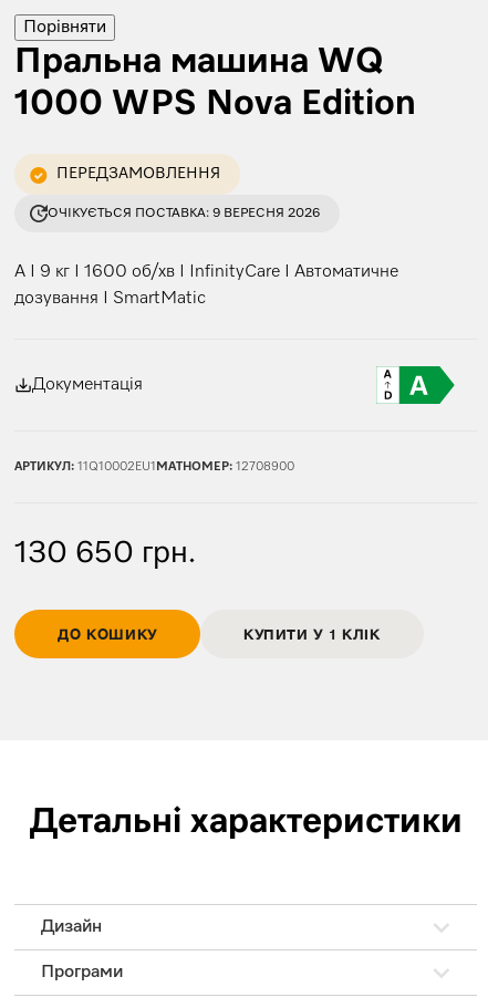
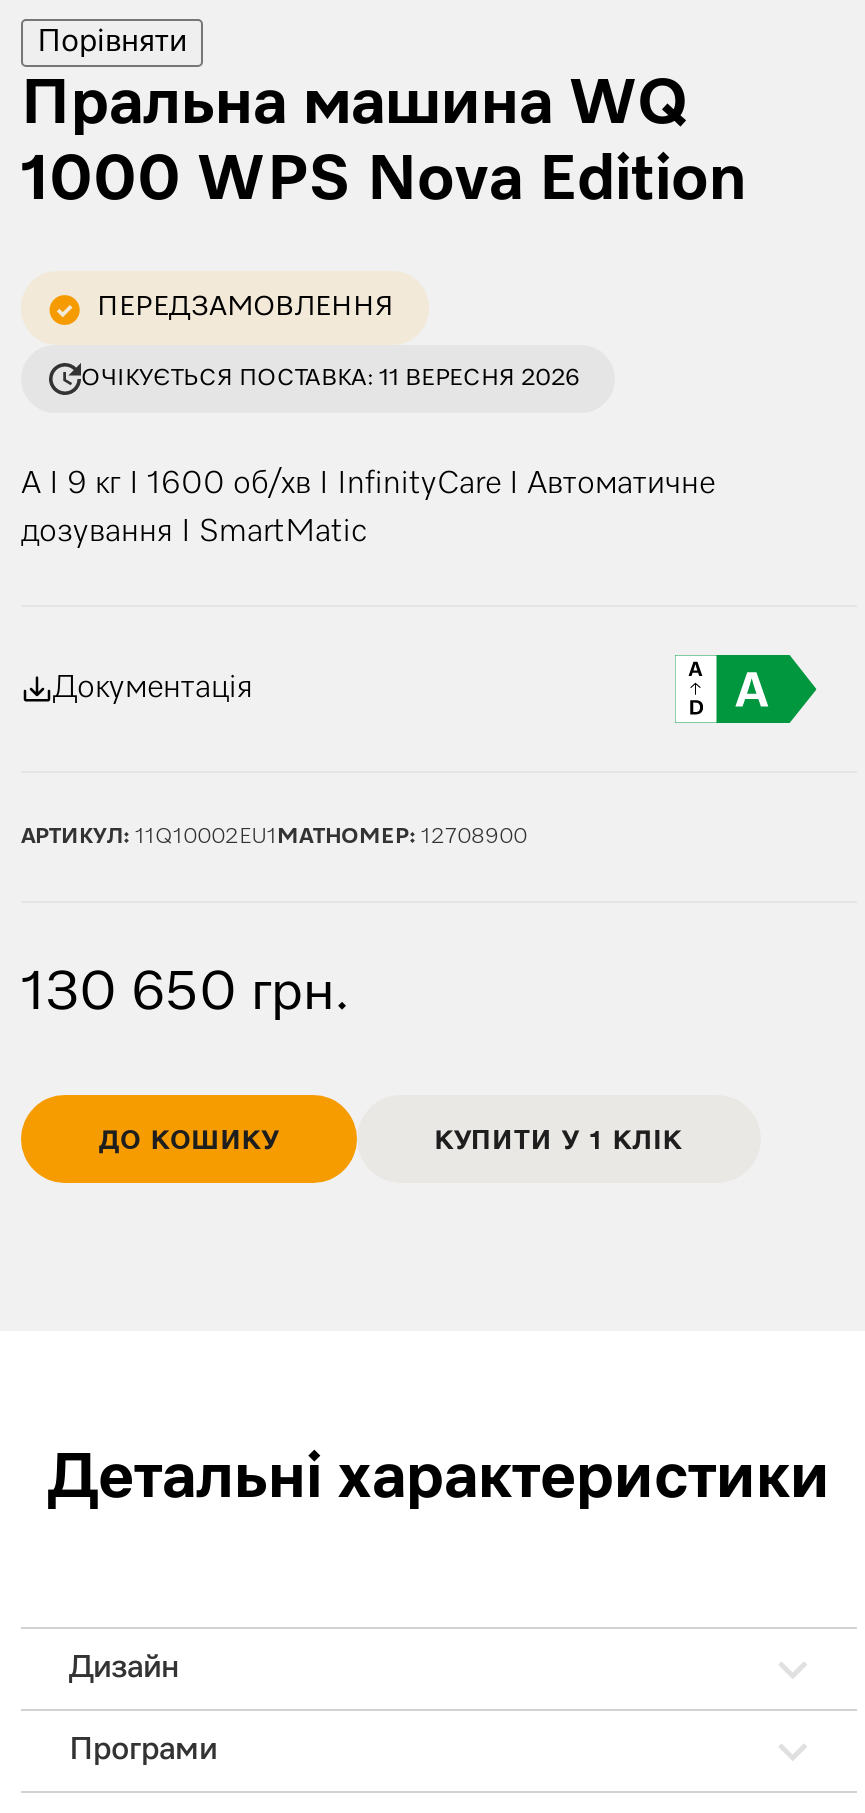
[48,207,320,221] ОЧІКУЄТЬСЯ ПОСТАВКА: 9 ВЕРЕСНЯ 2026 -> [81,368,579,392] ОЧІКУЄТЬСЯ ПОСТАВКА: 11 ВЕРЕСНЯ 2026

